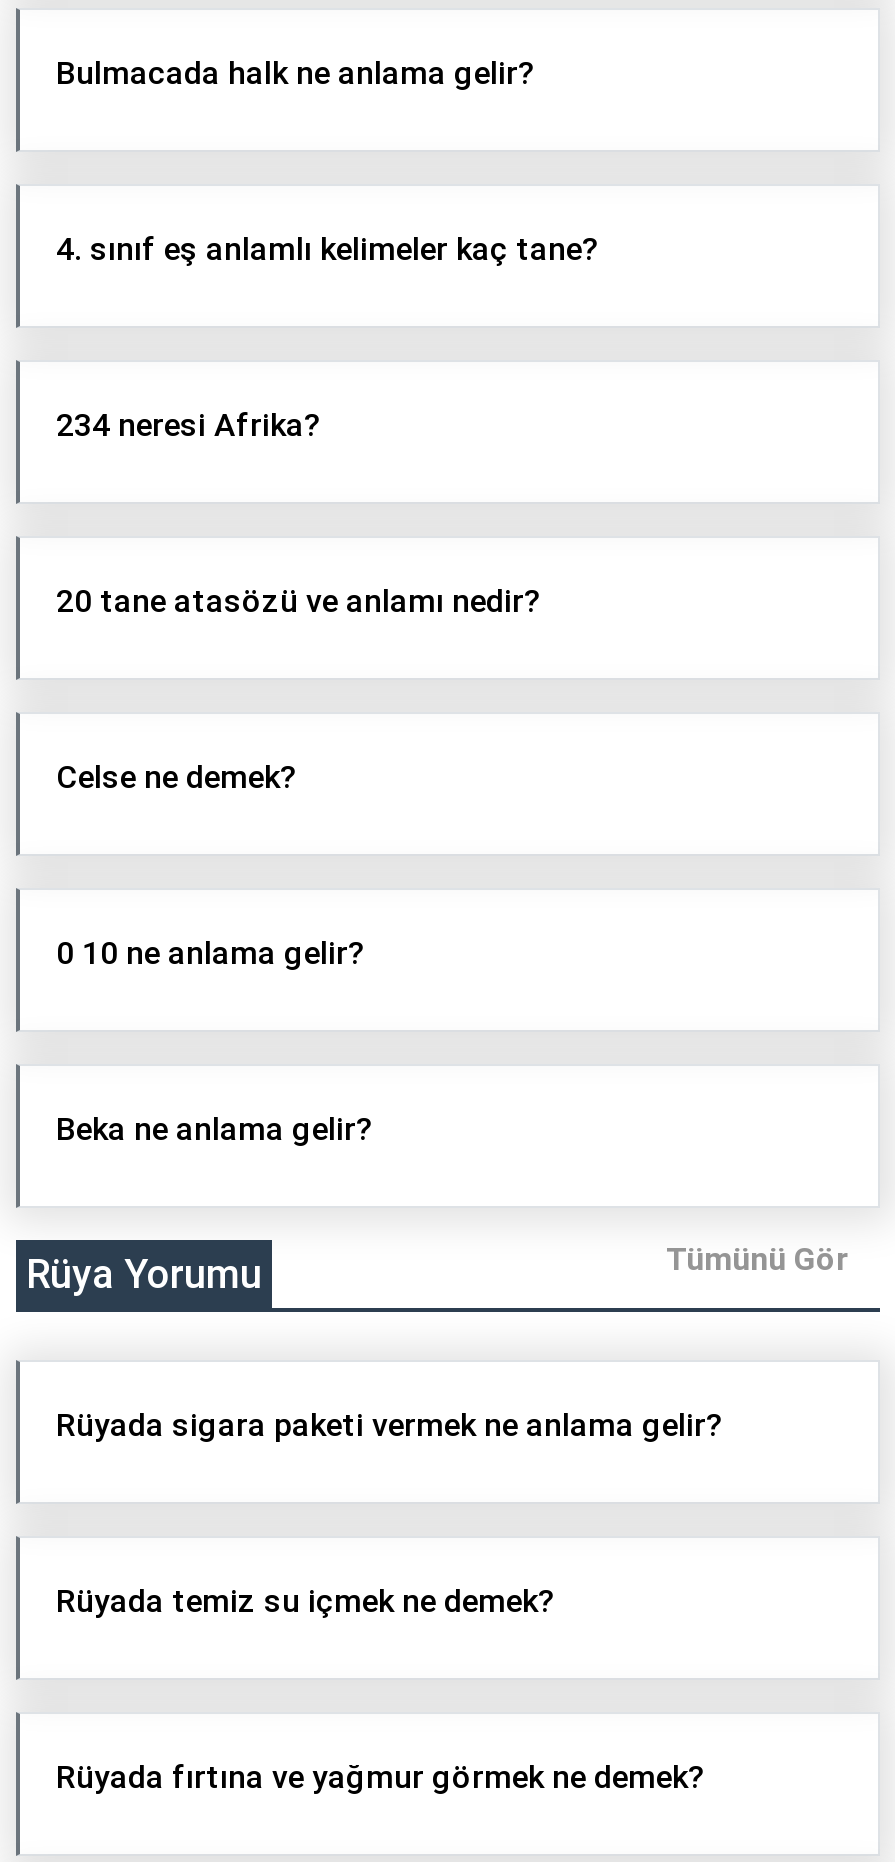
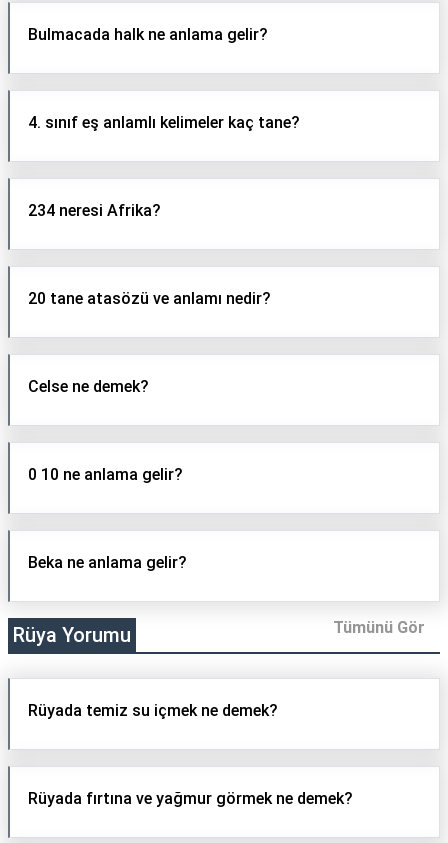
[56,1407,724,1445] Rüyada sigara paketi vermek ne anlama gelir? -> none

